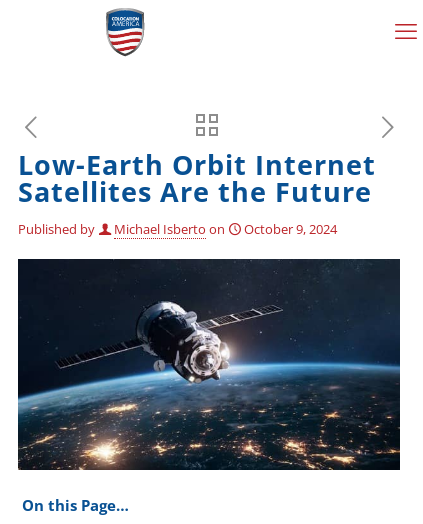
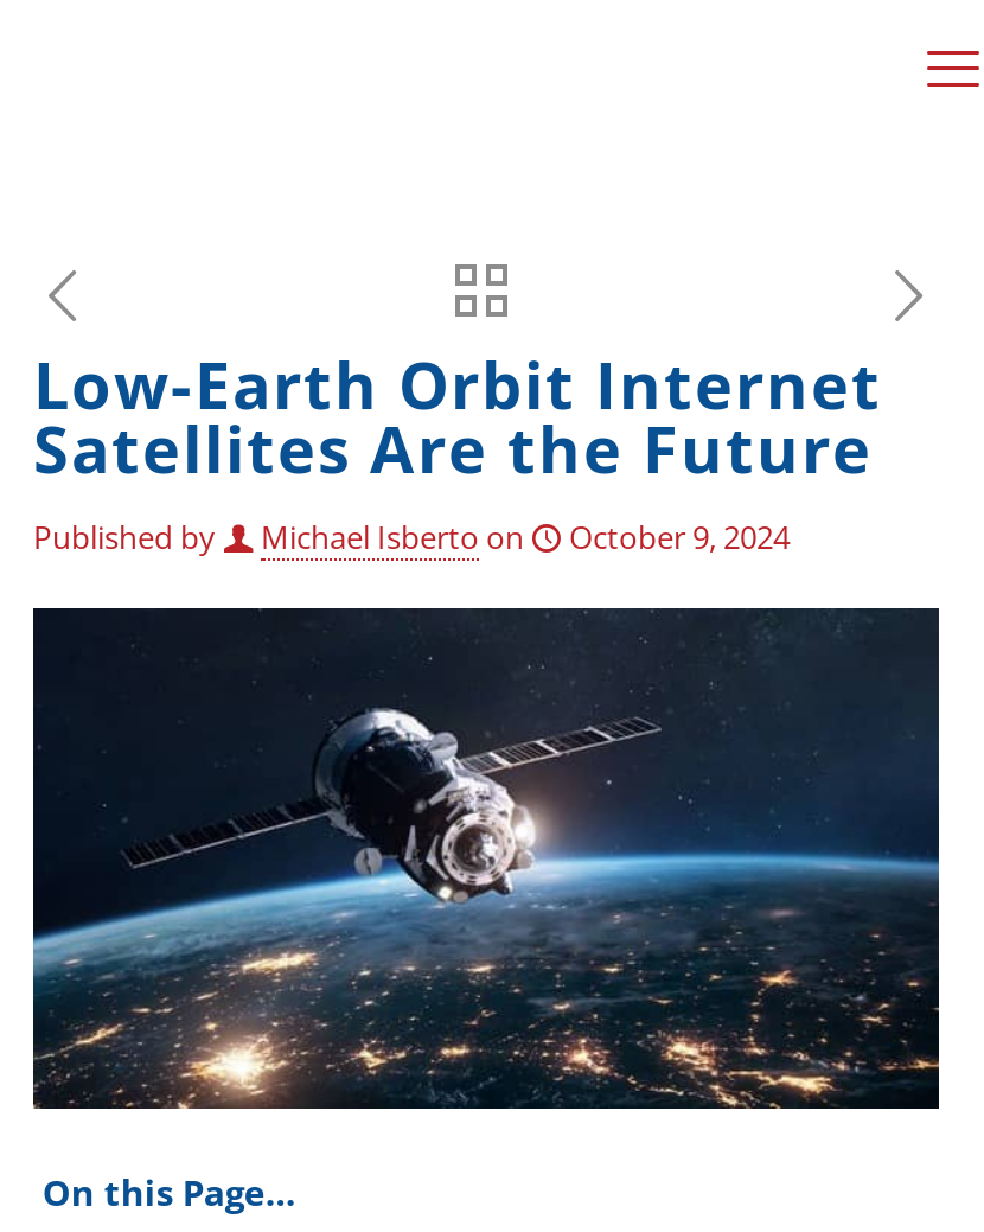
[105,8,145,57] [image] -> none

